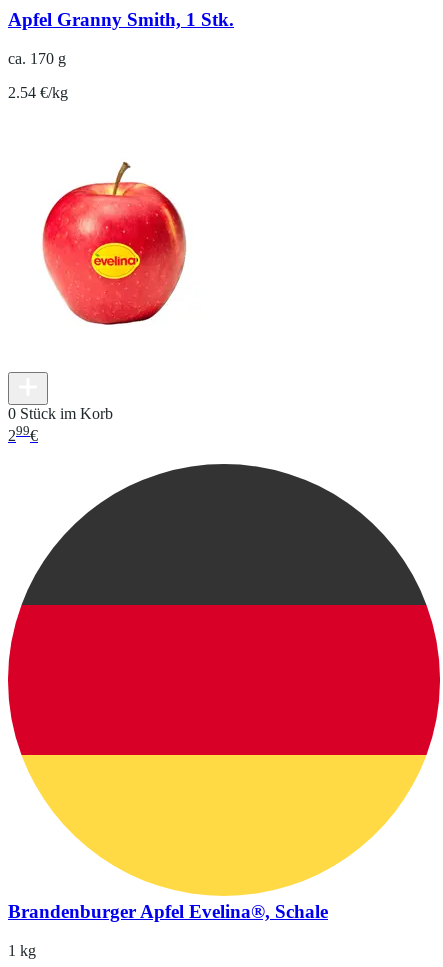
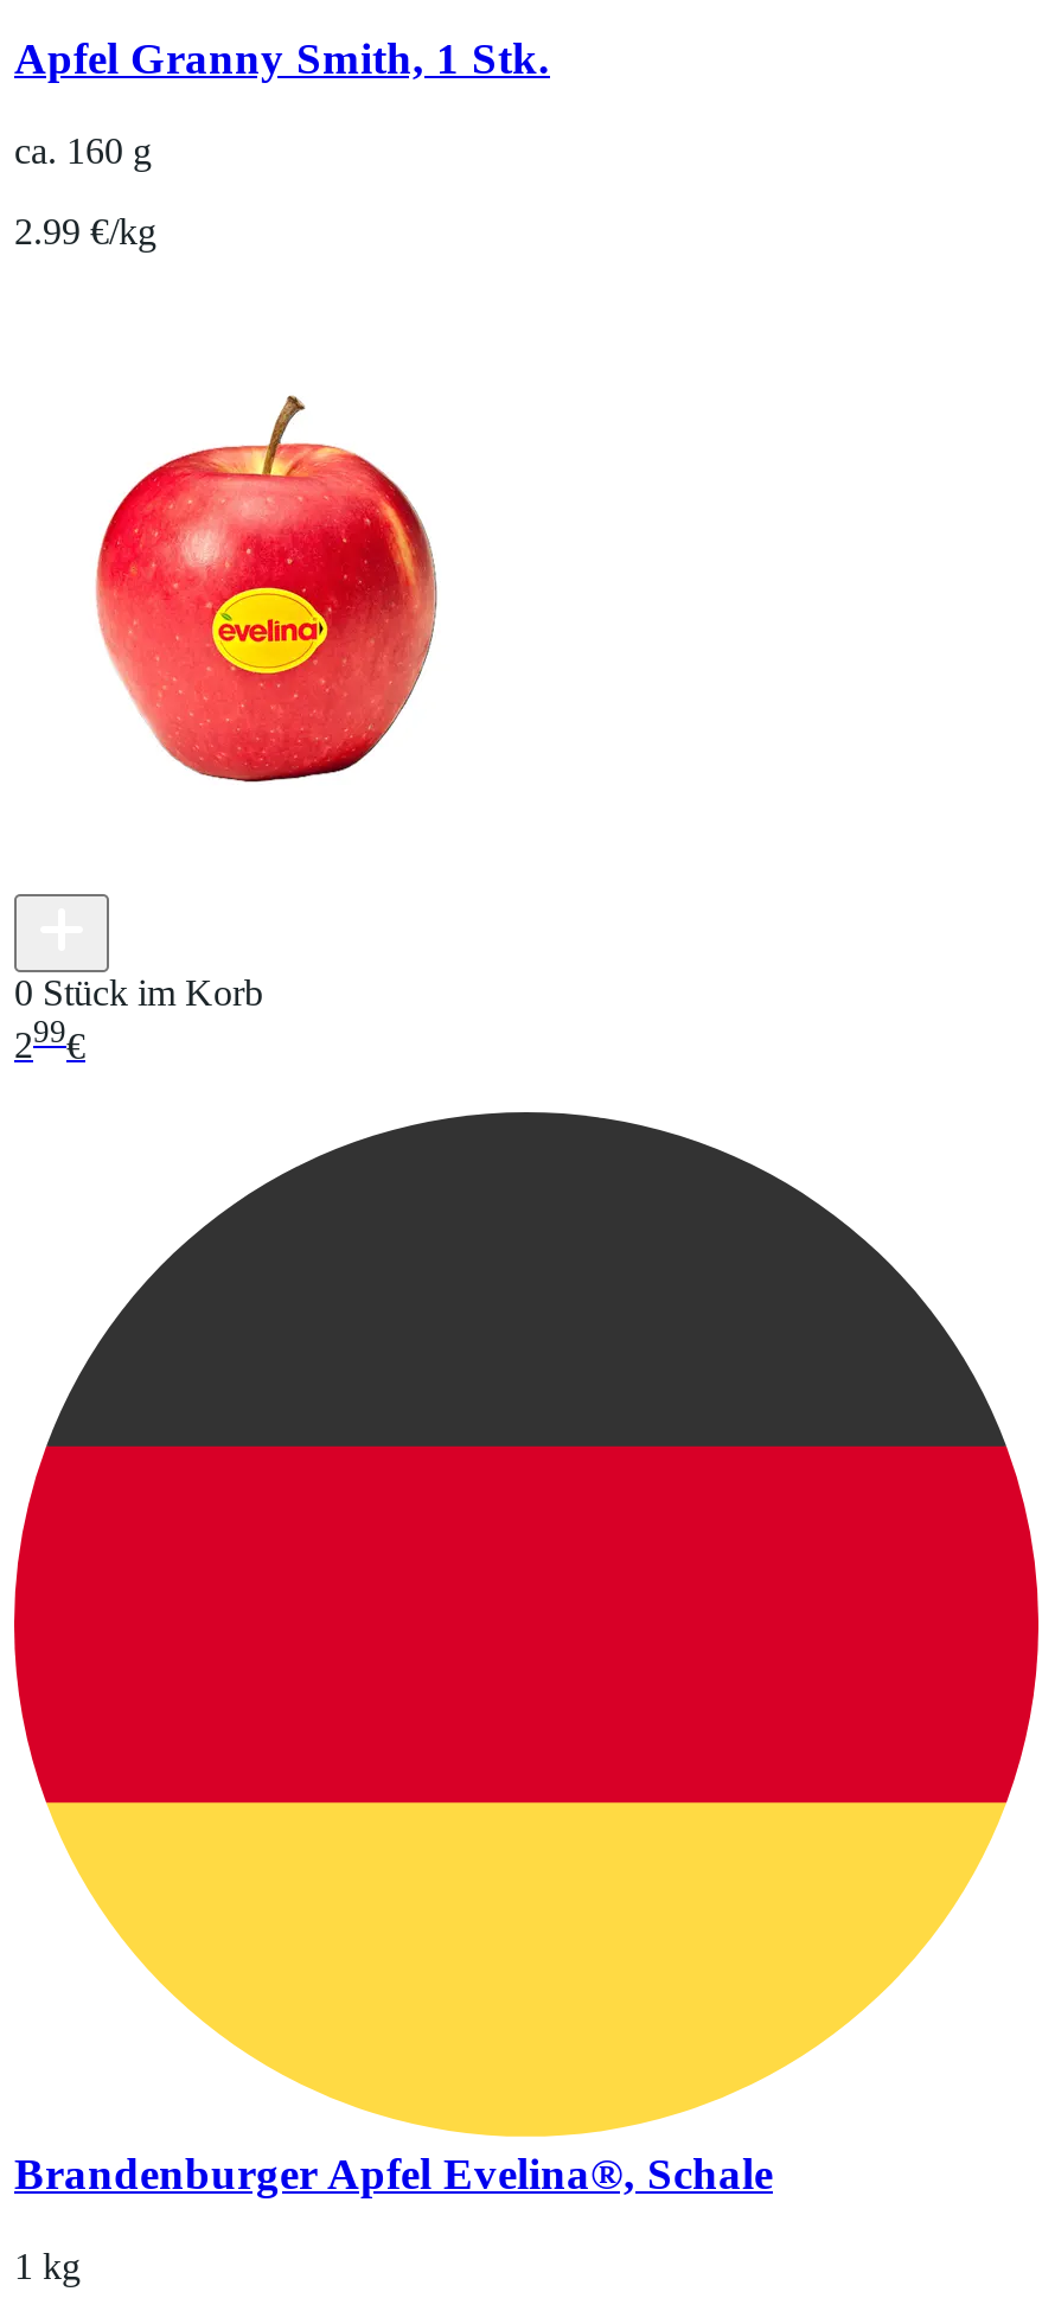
[8,50,66,67] ca. 170 g -> [14,130,152,171] ca. 160 g
[8,84,68,101] 2.54 €/kg -> [14,211,156,251] 2.99 €/kg

